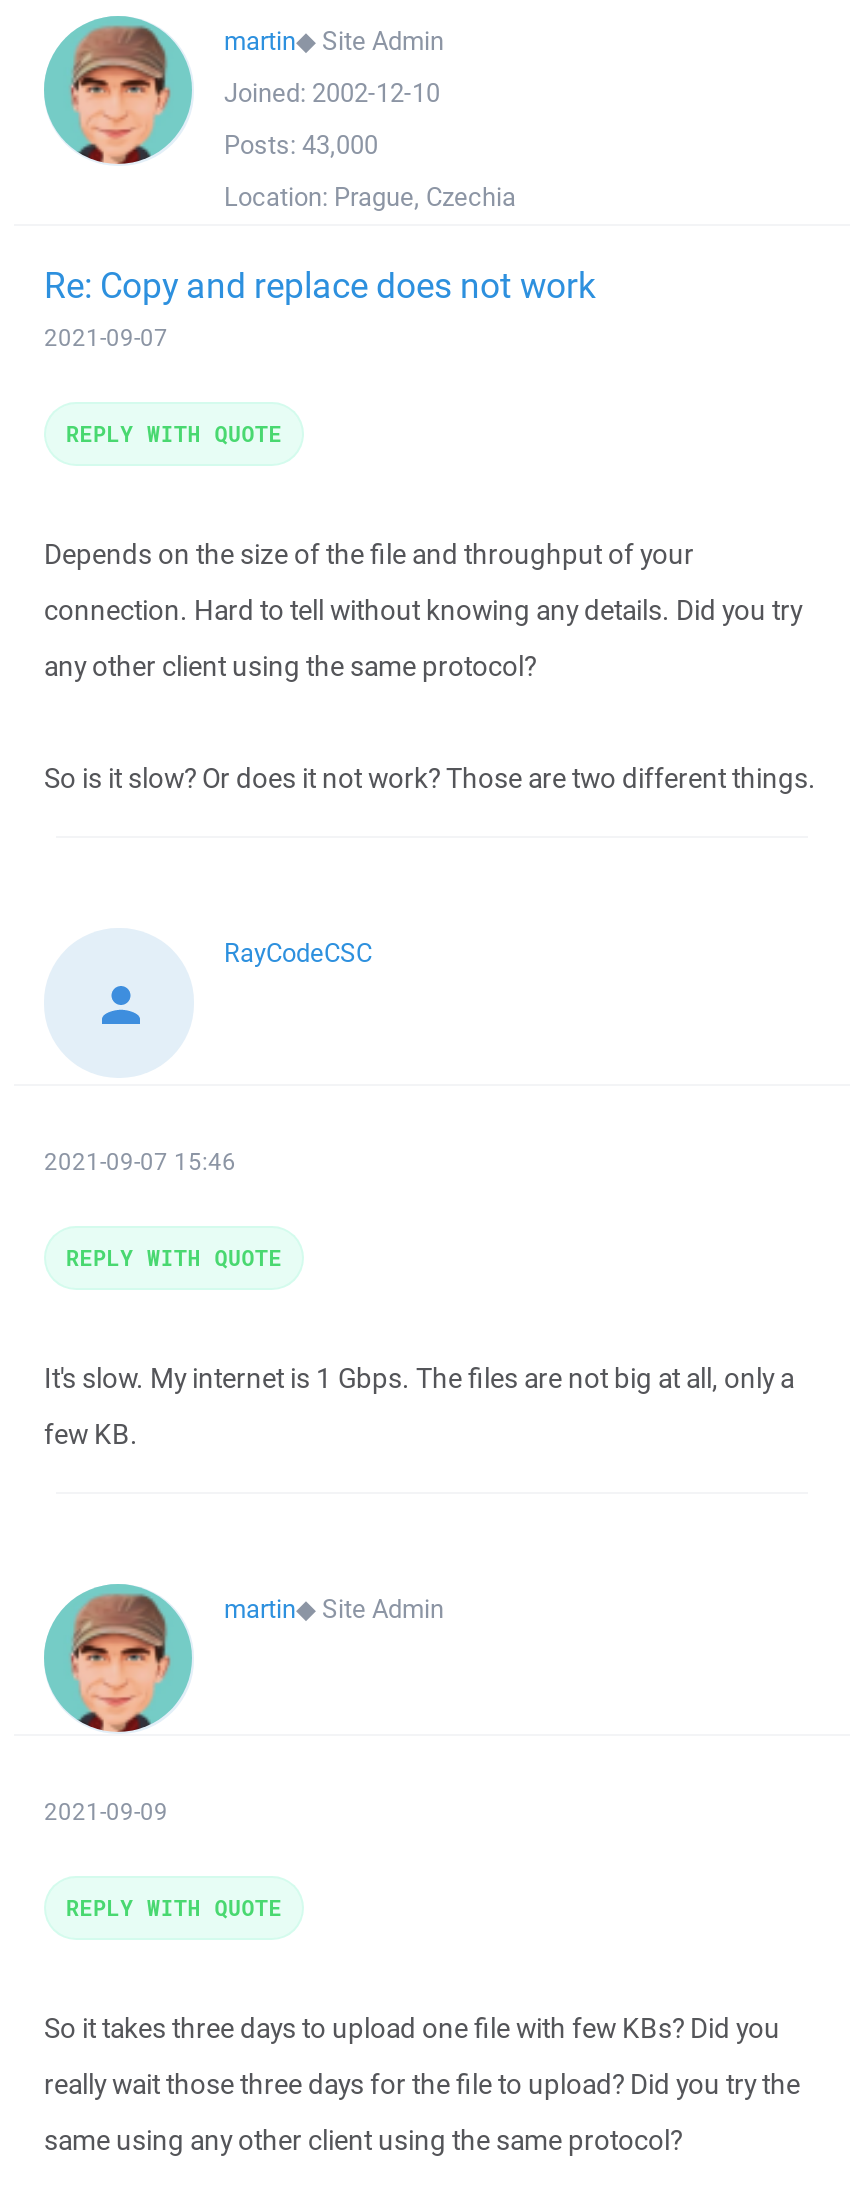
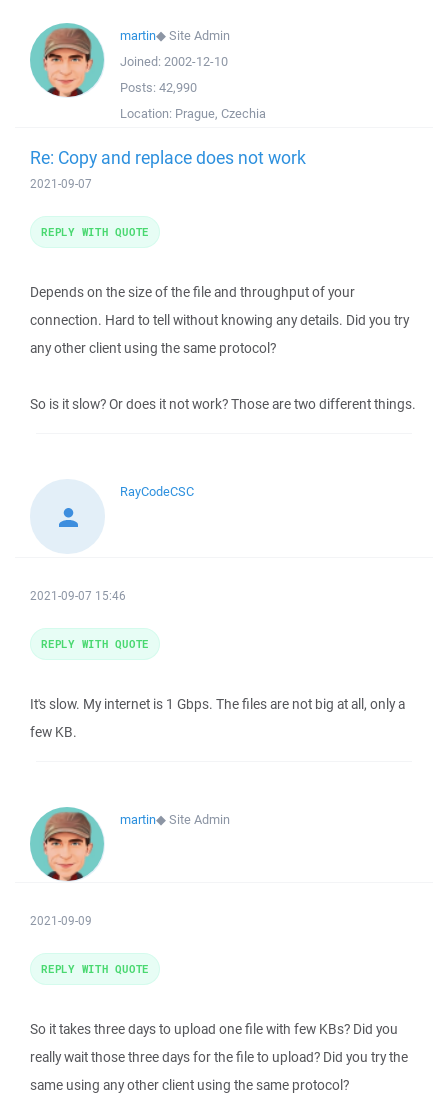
[224,128,378,162] Posts: 43,000 -> [120,79,197,96] Posts: 42,990

